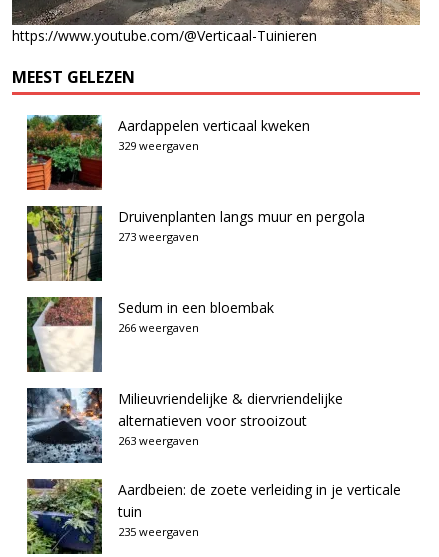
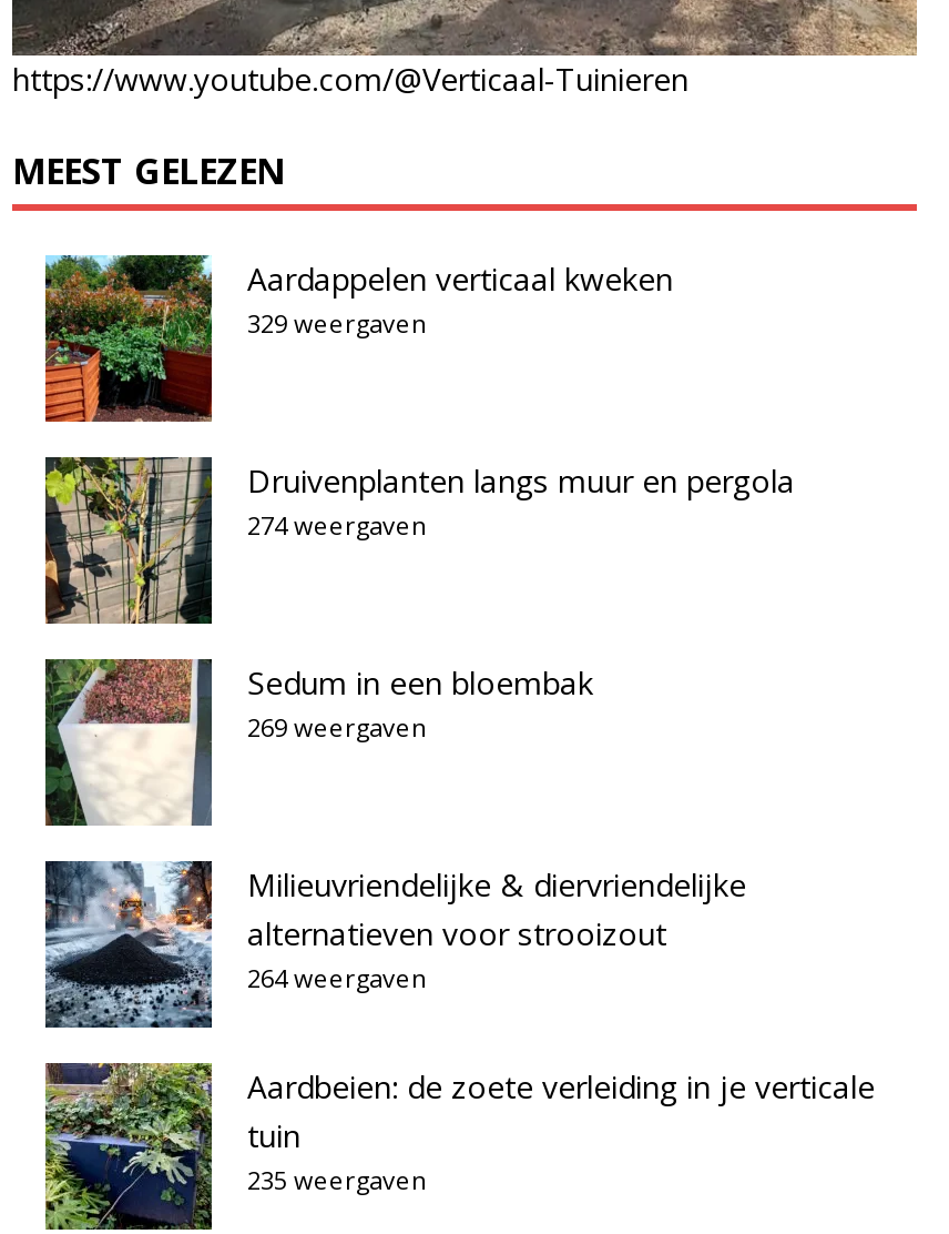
[118,229,199,244] 273 weergaven -> [247,508,427,541] 274 weergaven
[118,320,199,335] 266 weergaven -> [247,710,427,743] 269 weergaven
[118,433,199,448] 263 weergaven -> [247,961,427,994] 264 weergaven

